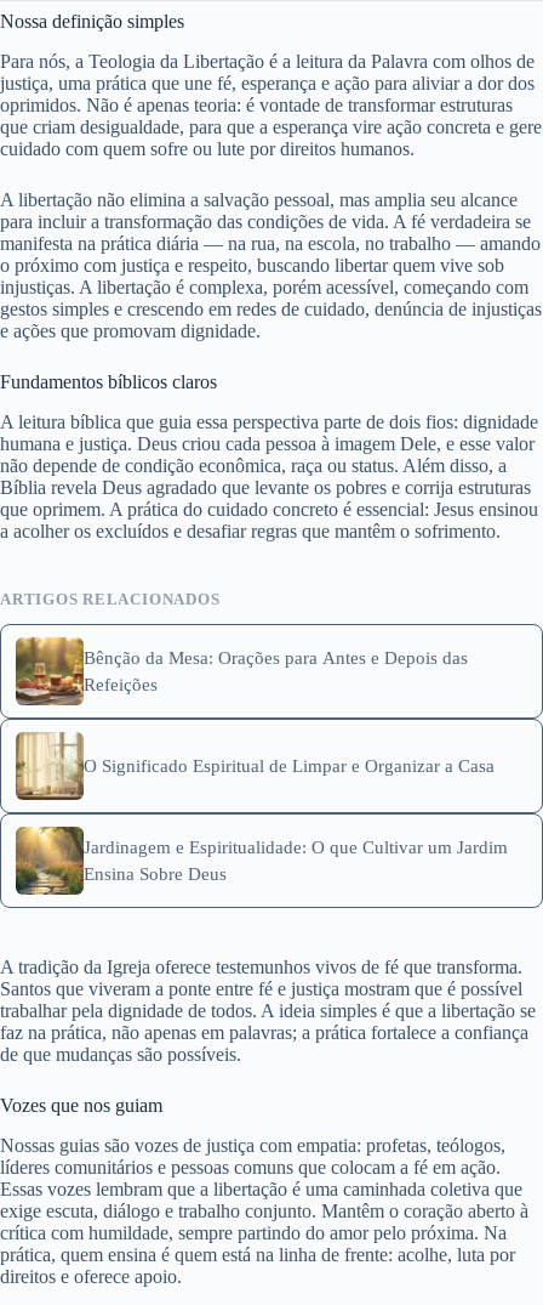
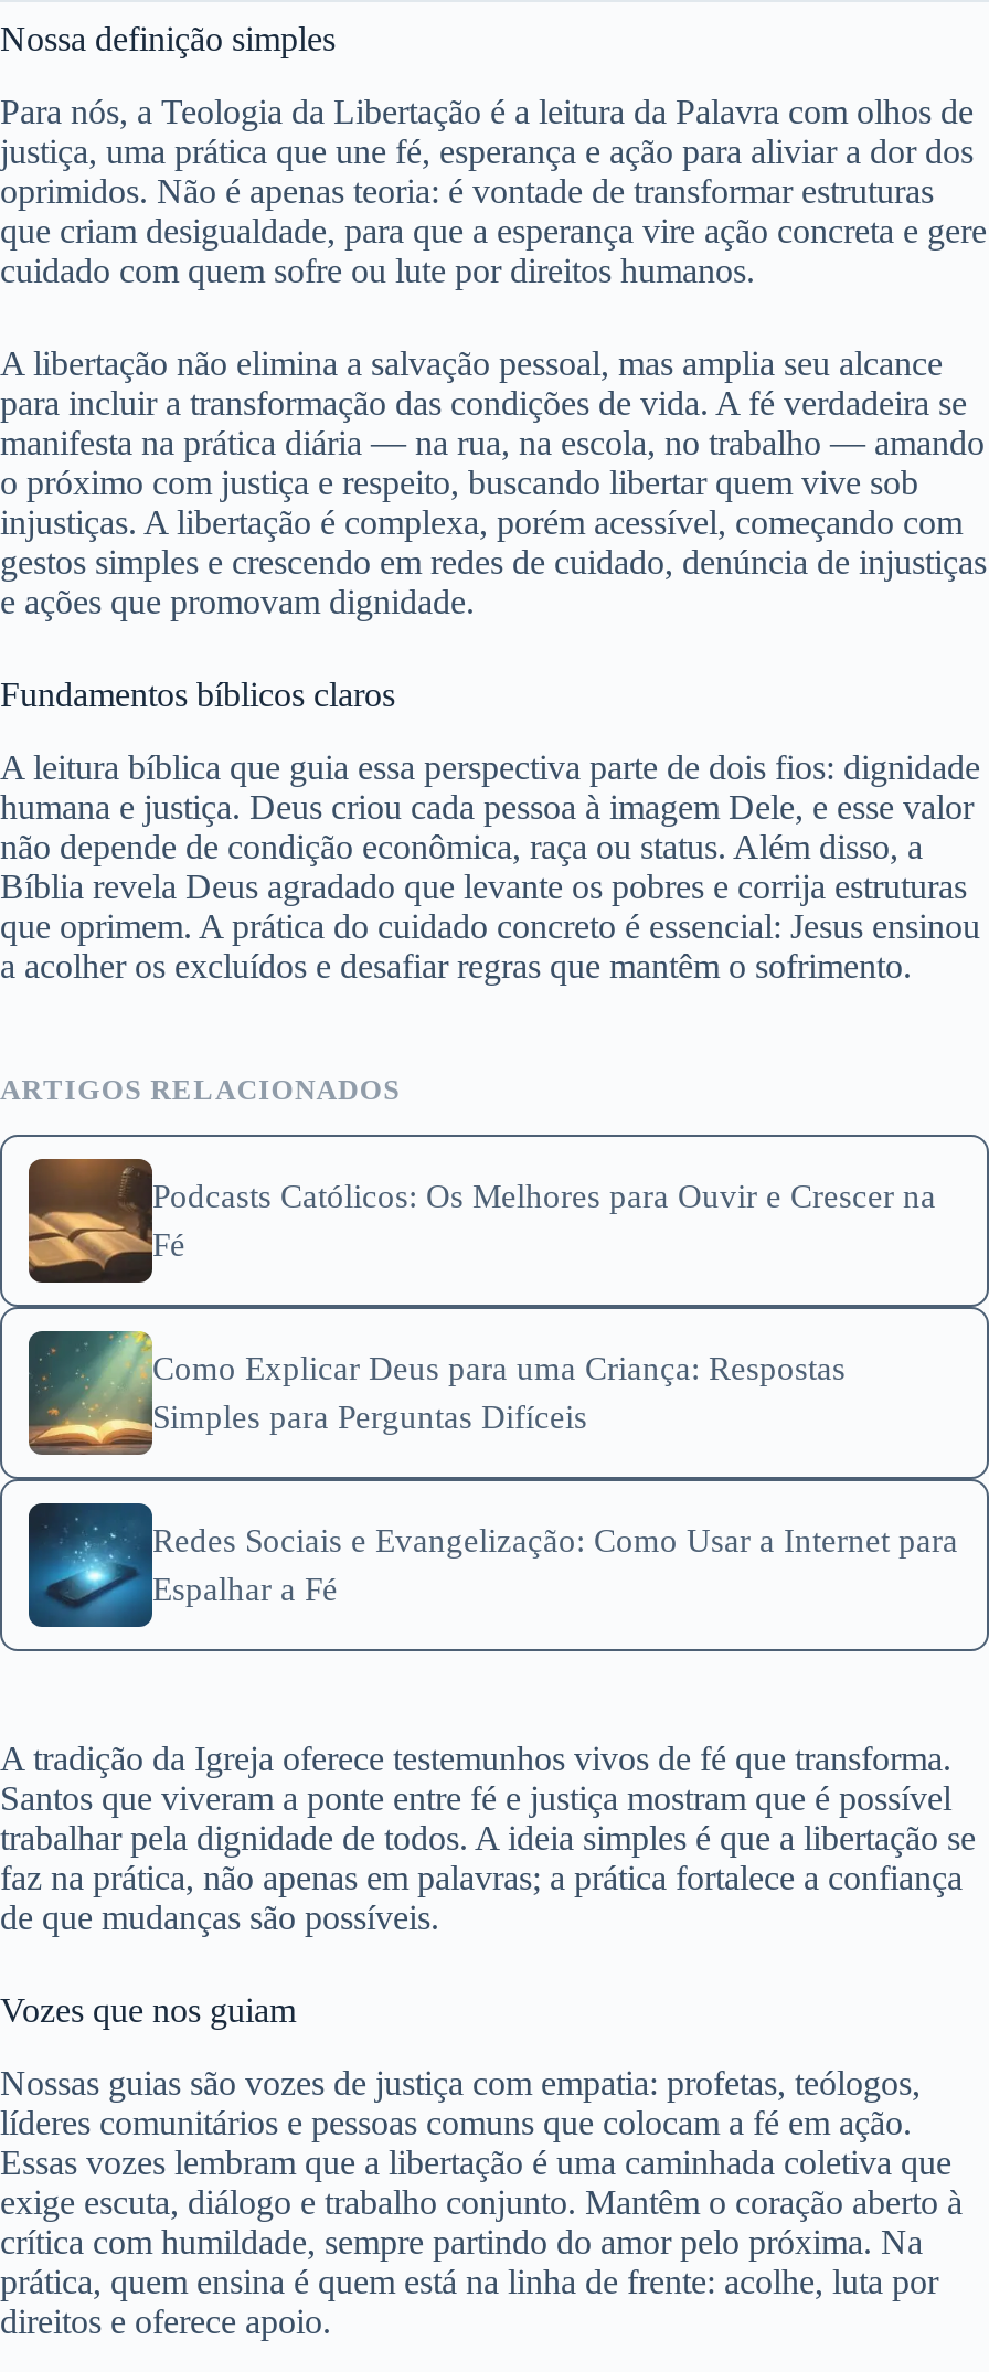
[15,636,468,707] [image] | Bênção da Mesa: Orações para Antes e Depois das | Refeições -> [26,1157,936,1285] [image] | Podcasts Católicos: Os Melhores para Ouvir e Crescer na | Fé
[15,731,495,800] [image] | O Significado Espiritual de Limpar e Organizar a Casa -> [26,1329,846,1455] [image] | Como Explicar Deus para uma Criança: Respostas | Simples para Perguntas Difíceis
[15,825,508,896] [image] | Jardinagem e Espiritualidade: O que Cultivar um Jardim | Ensina Sobre Deus -> [26,1501,958,1629] [image] | Redes Sociais e Evangelização: Como Usar a Internet para | Espalhar a Fé

